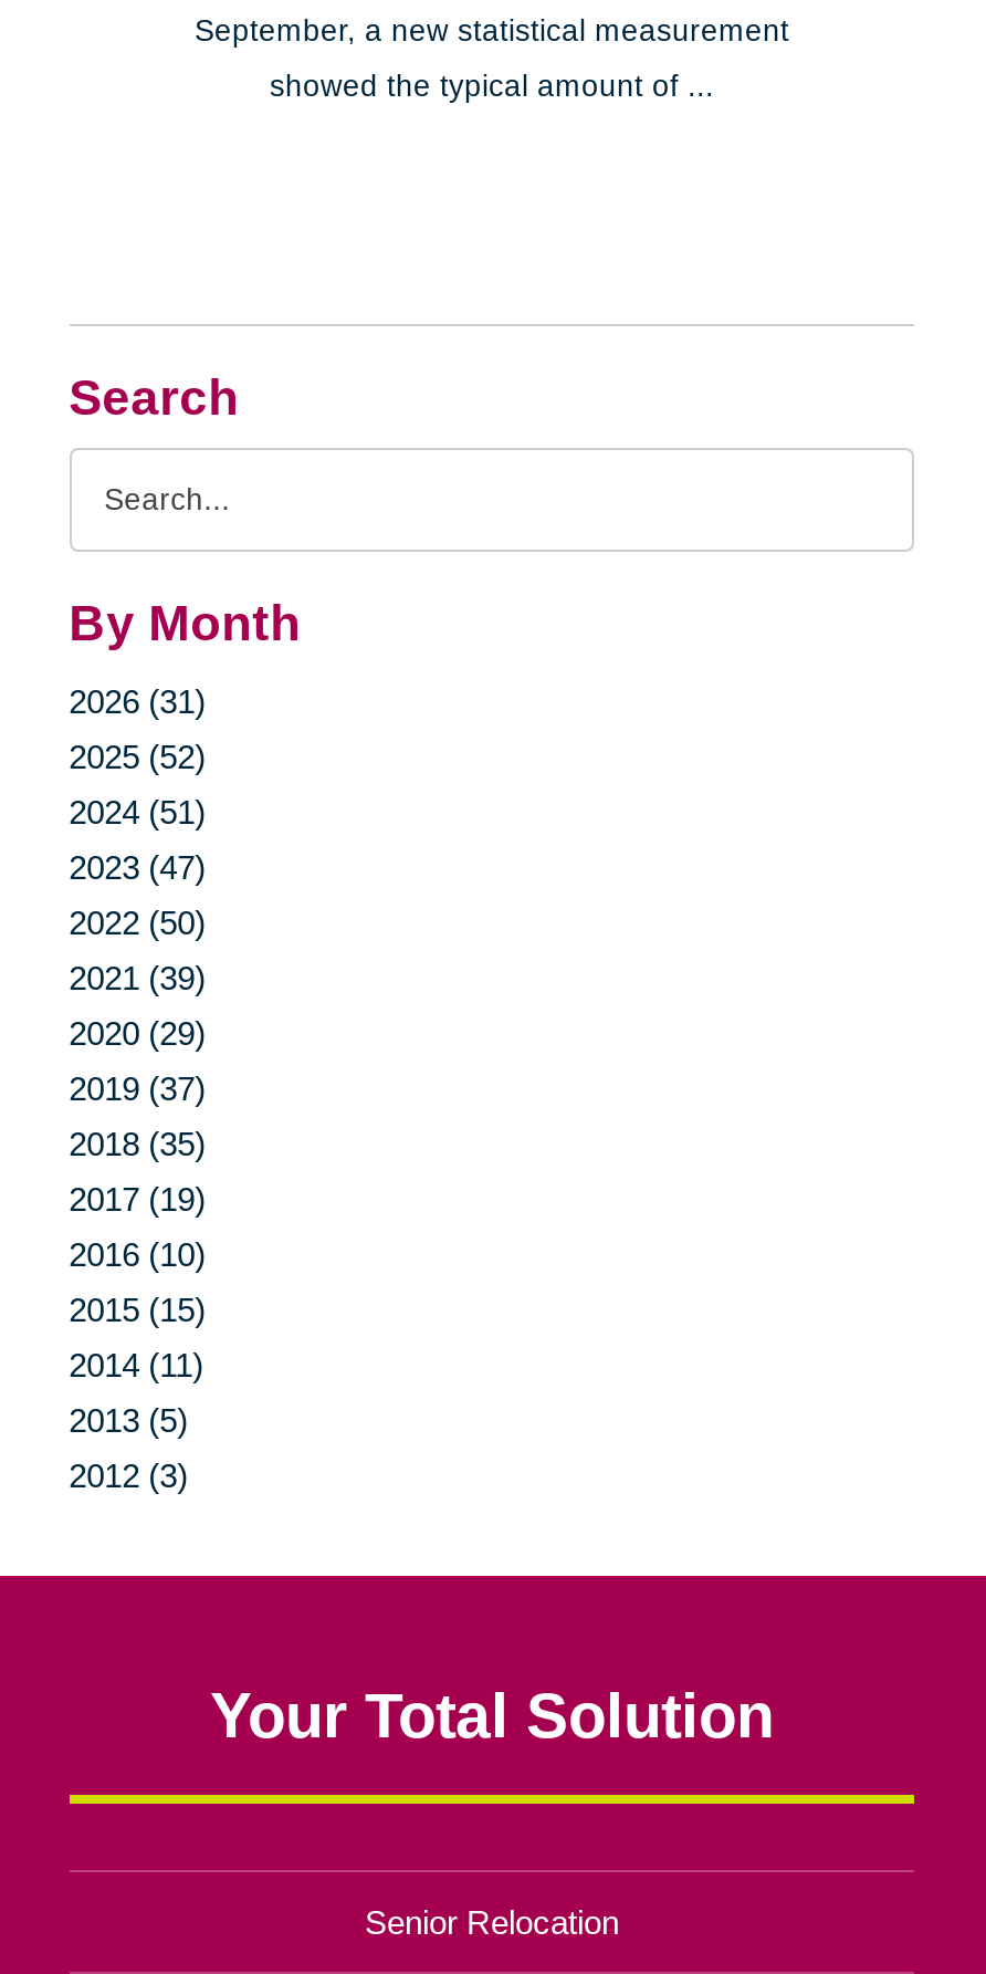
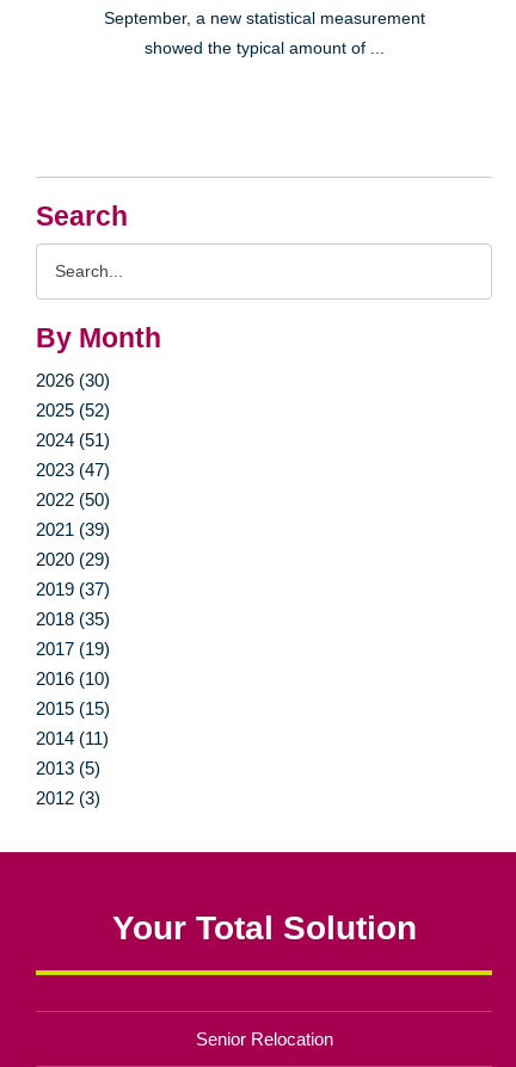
[69,682,206,719] 2026 (31) -> [35,370,110,390] 2026 (30)

